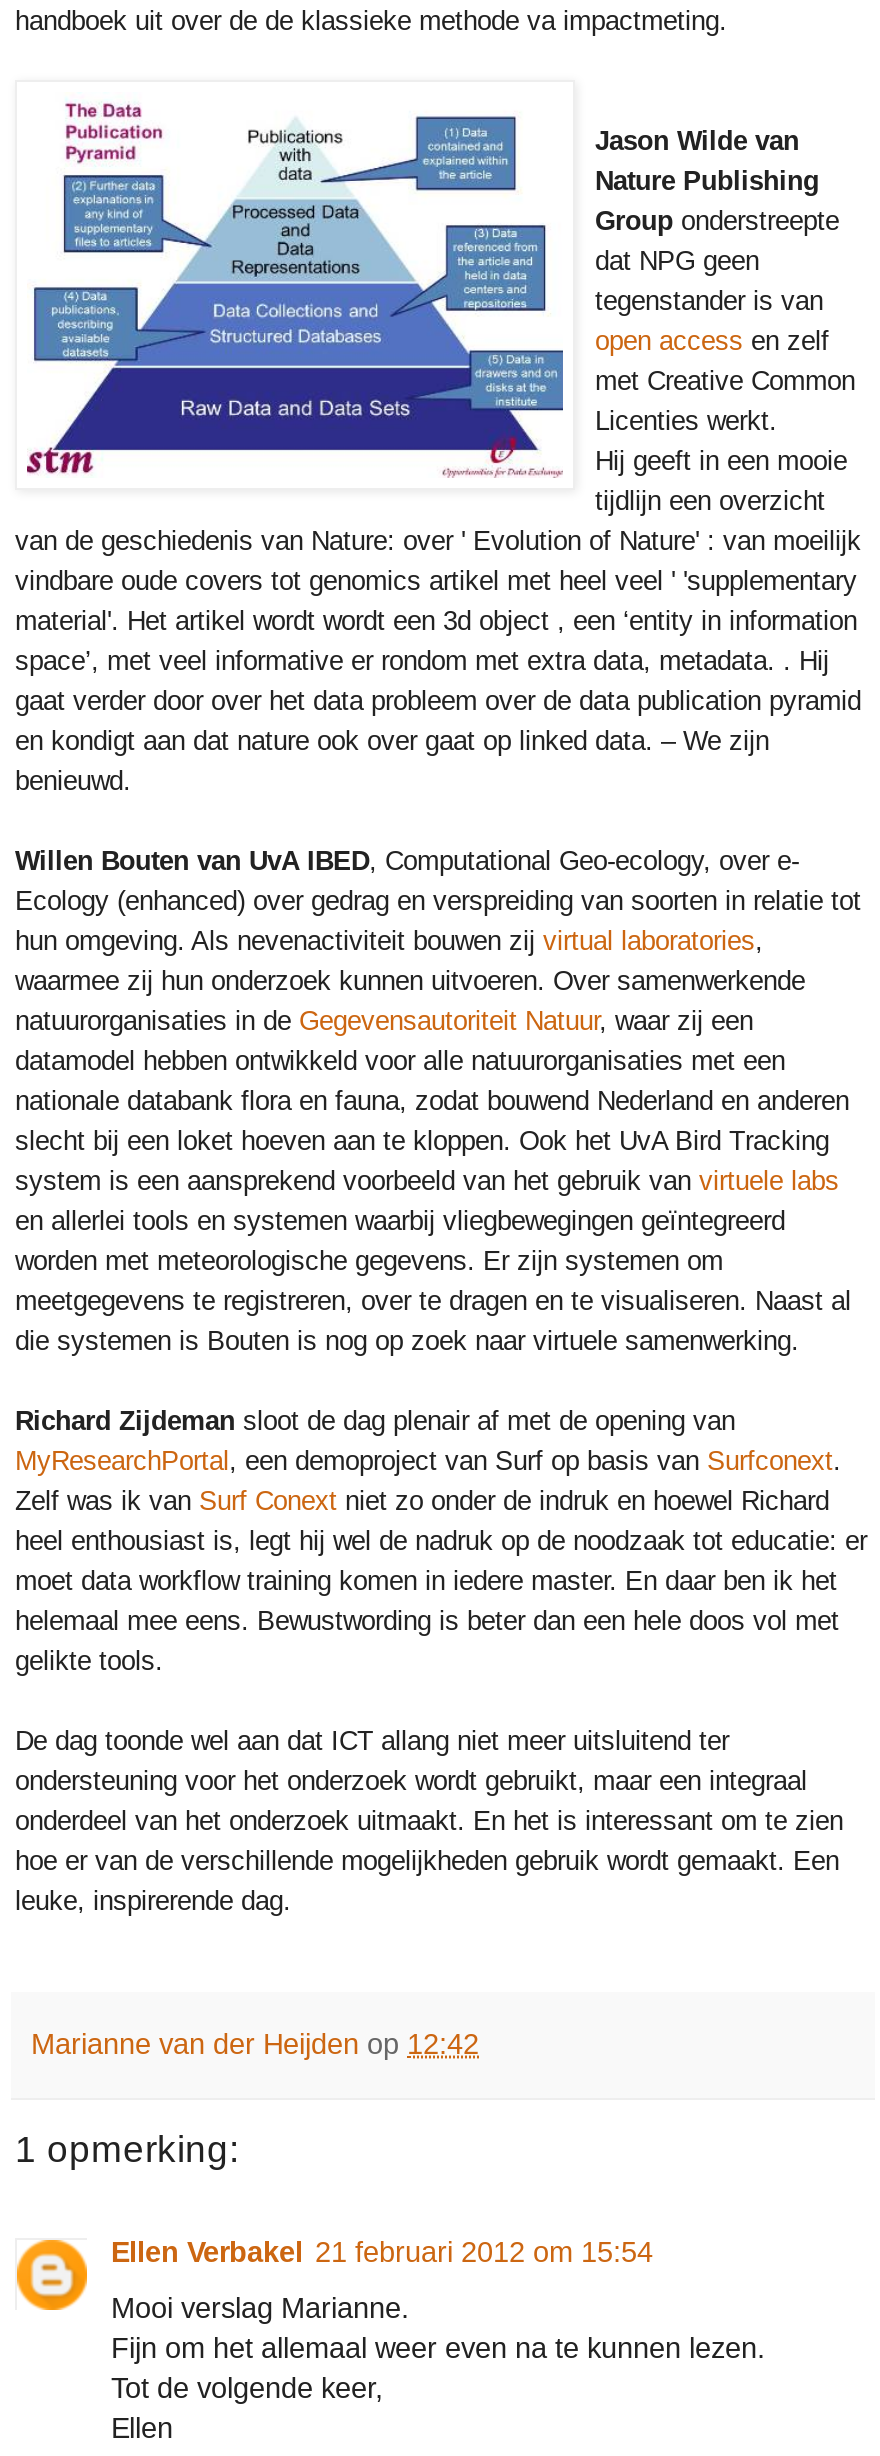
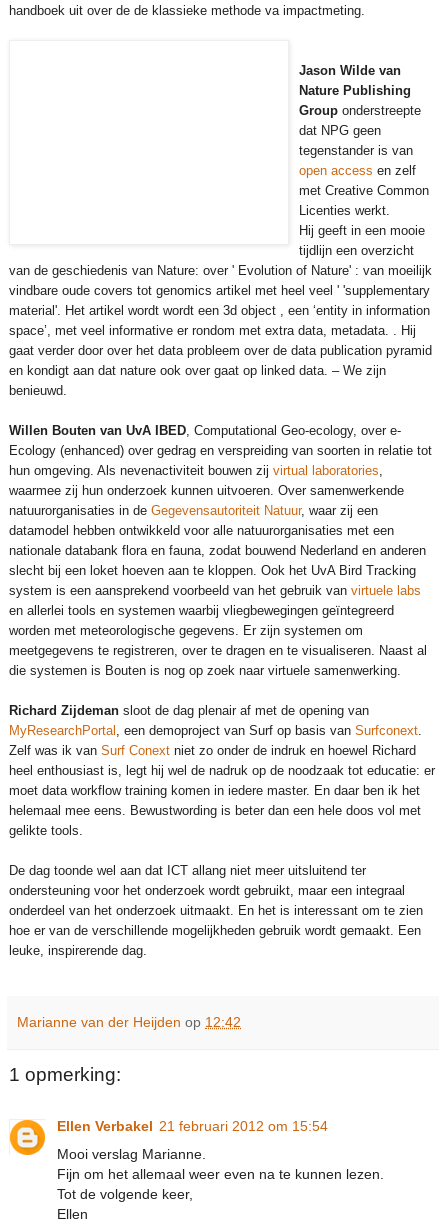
[25,100,565,478] [image] -> none

